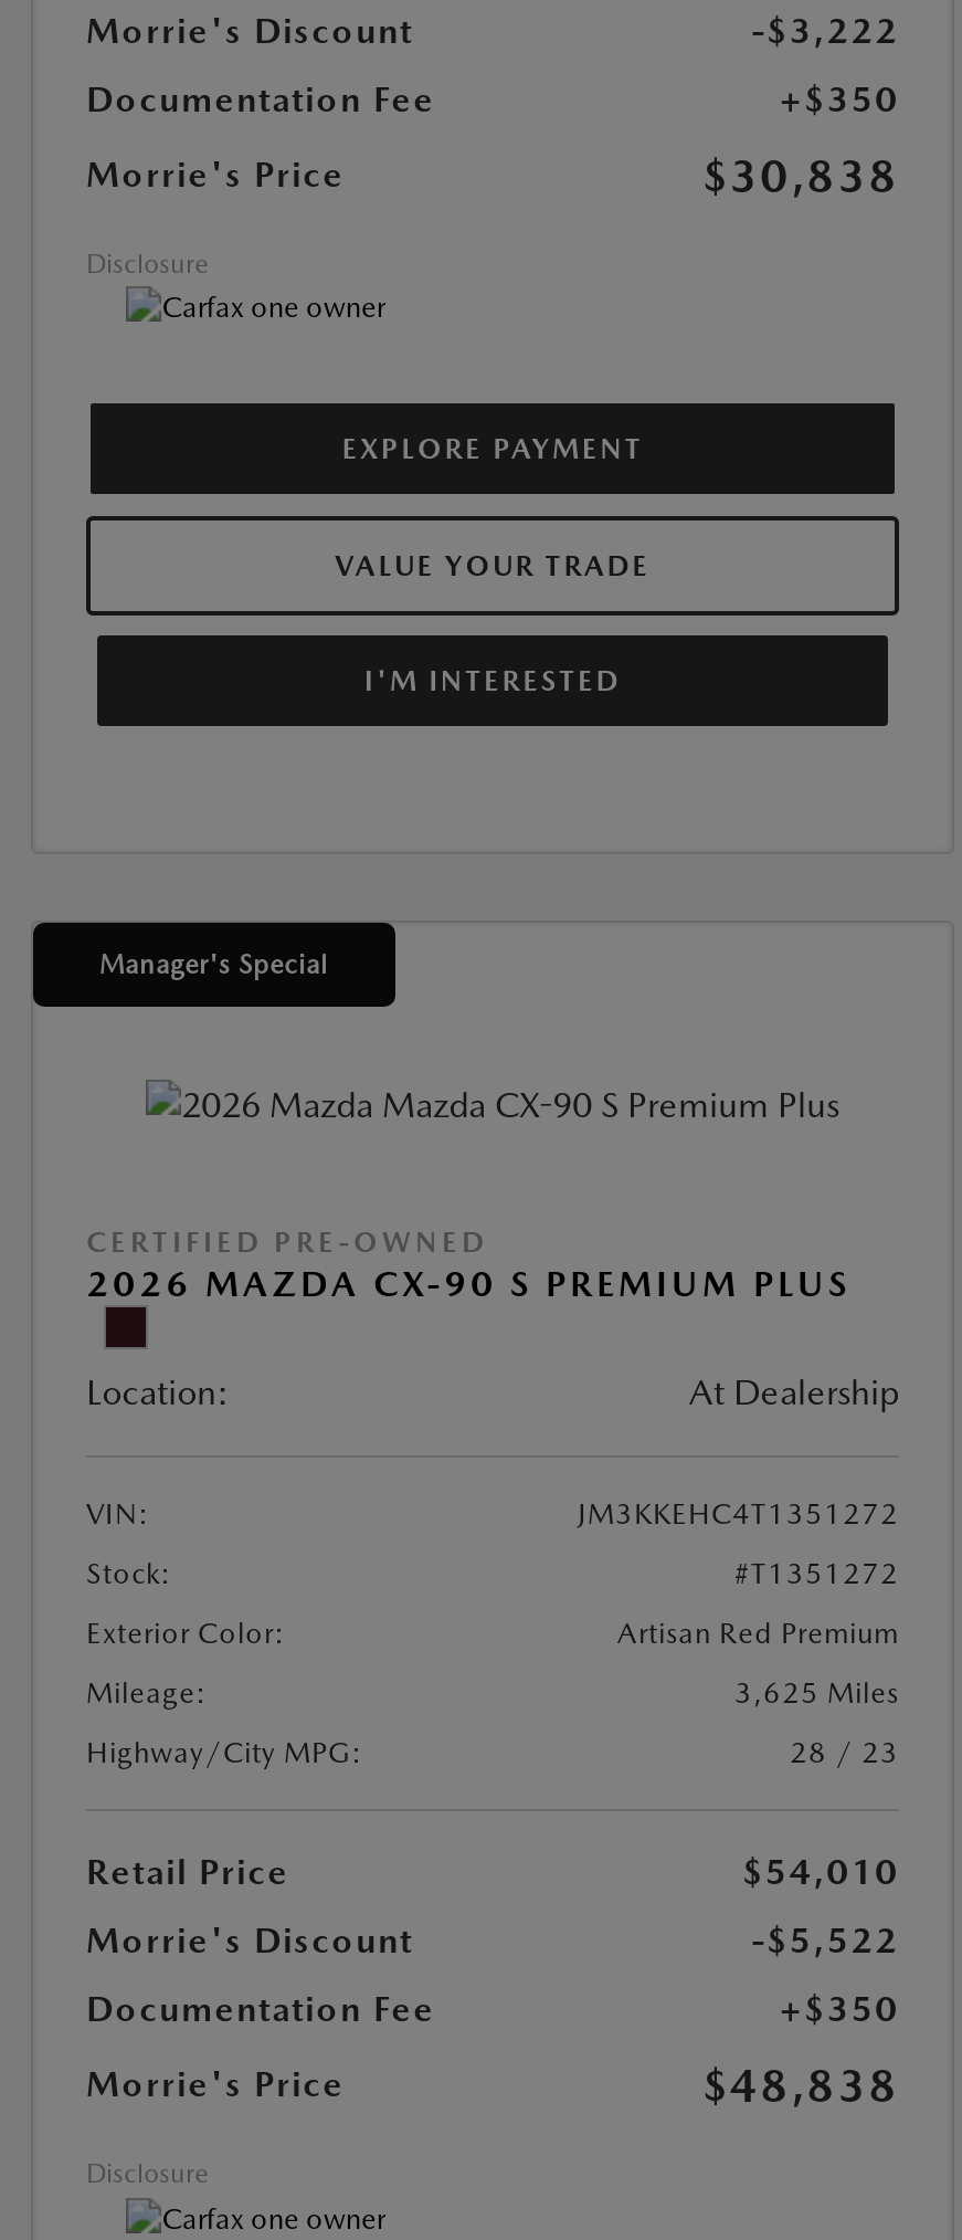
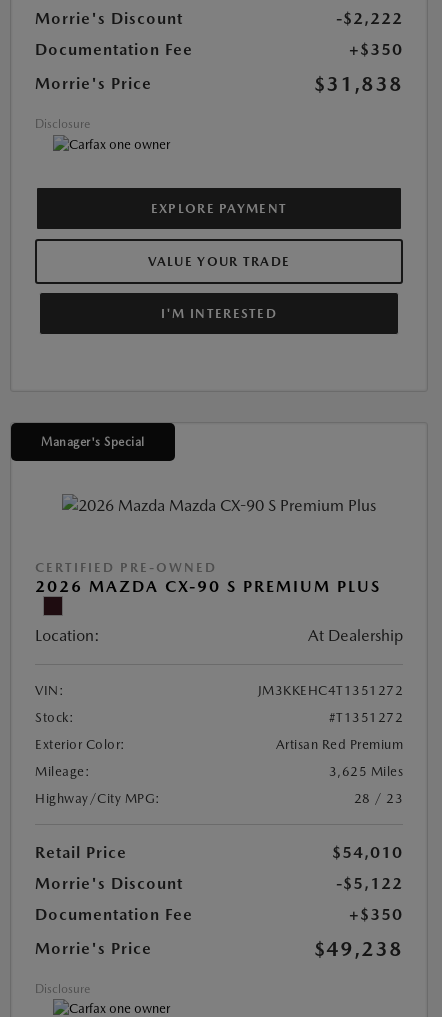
[751,9,899,51] -$3,222 -> [336,9,403,28] -$2,222
[702,149,899,202] $30,838 -> [314,72,403,96] $31,838
[751,1920,899,1962] -$5,522 -> [336,874,403,893] -$5,122
[702,2059,899,2112] $48,838 -> [314,937,403,961] $49,238

